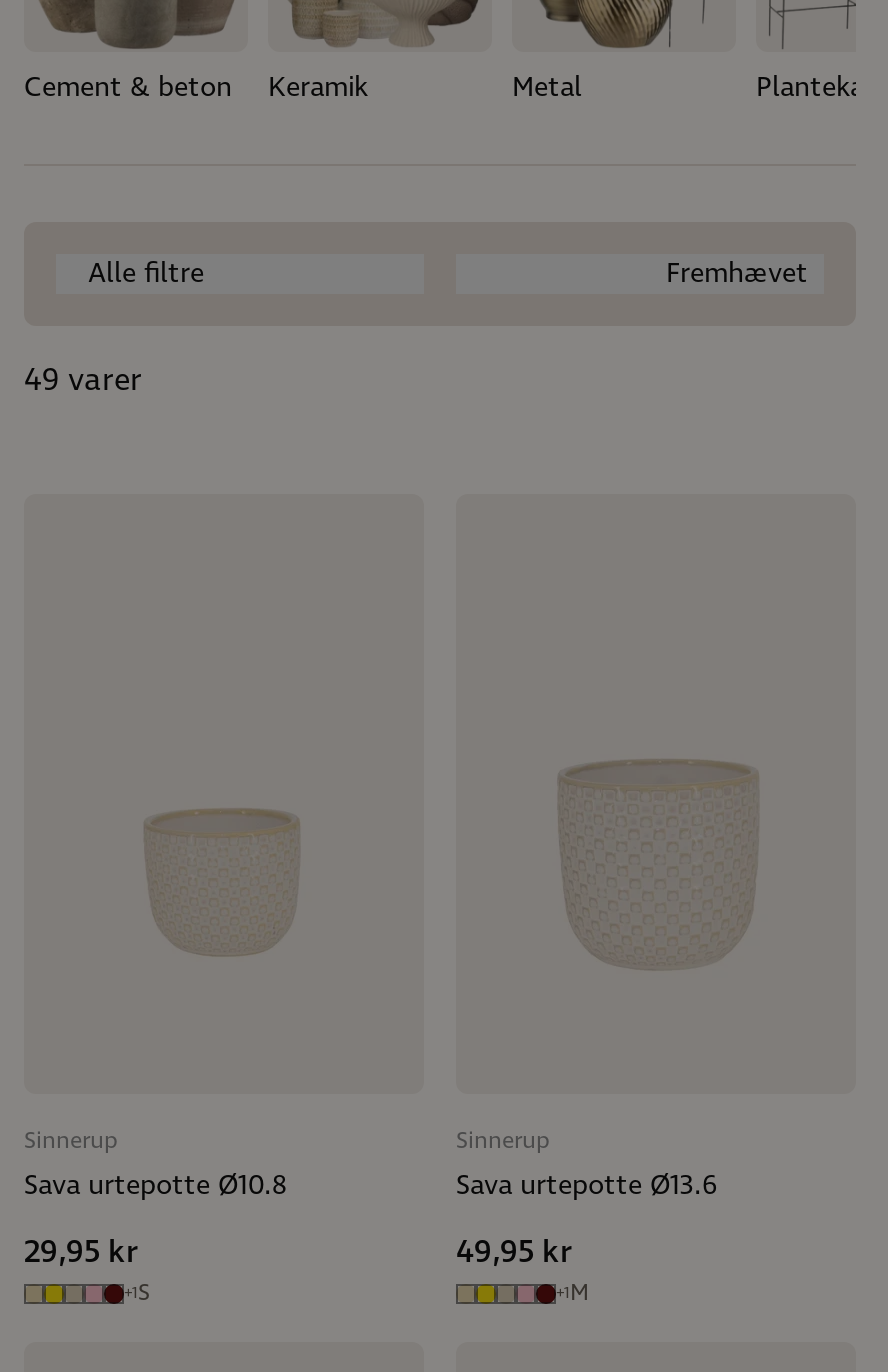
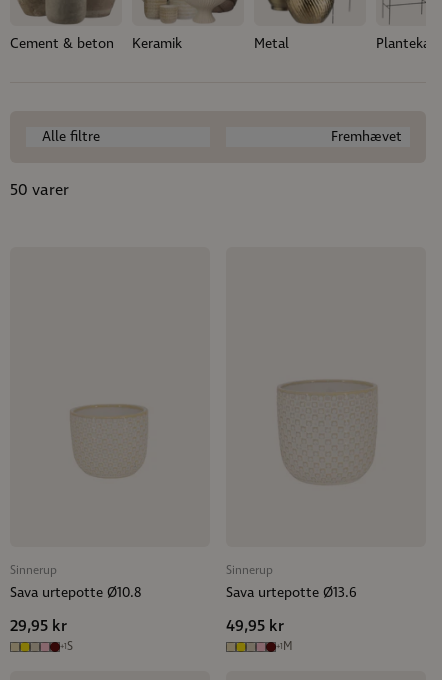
[24,360,142,402] 49 varer -> [10,180,69,201] 50 varer

